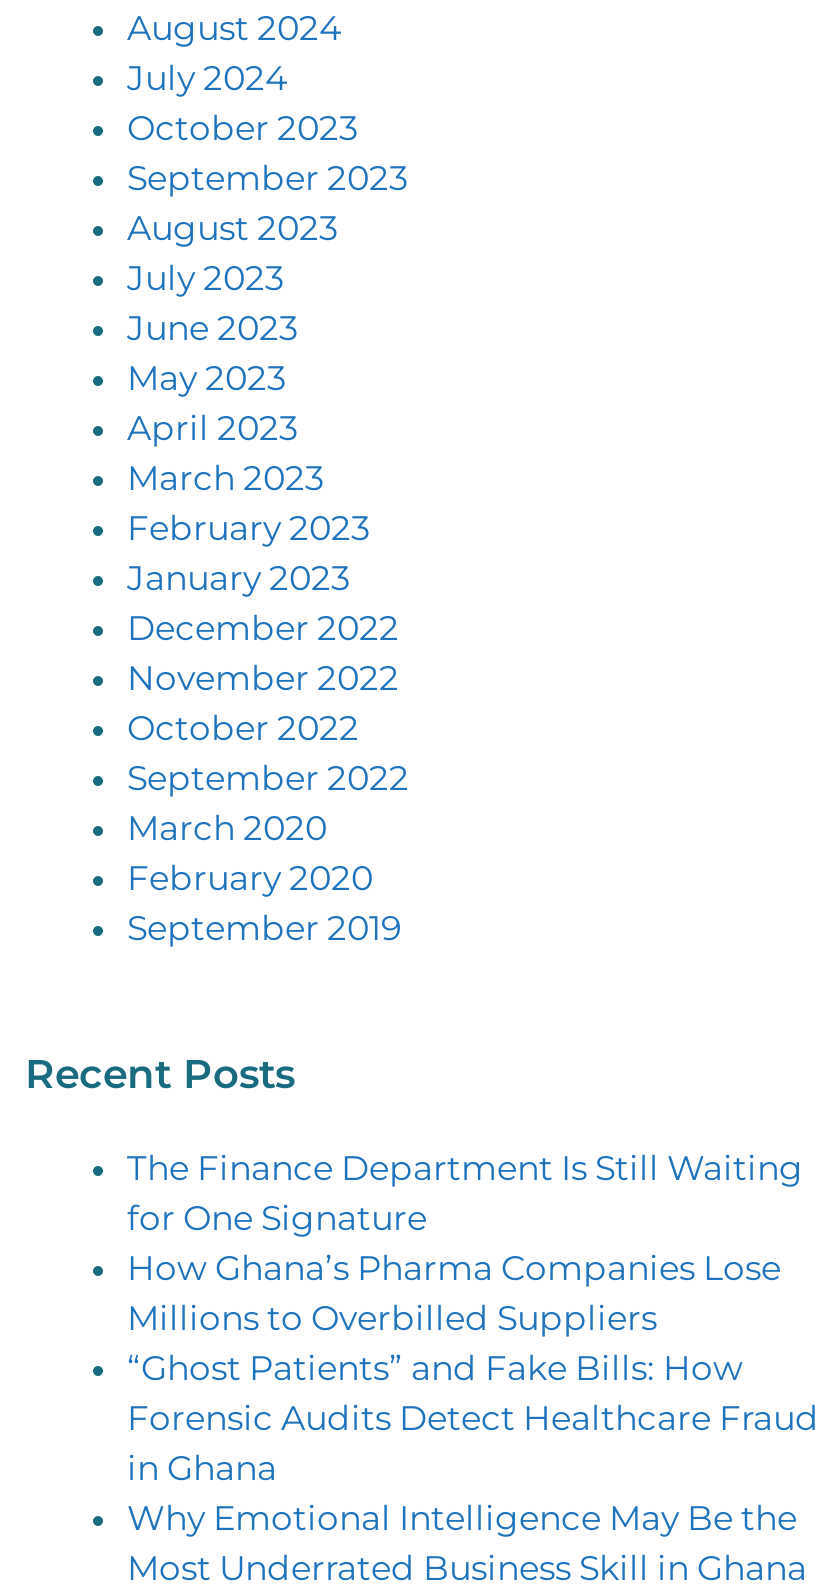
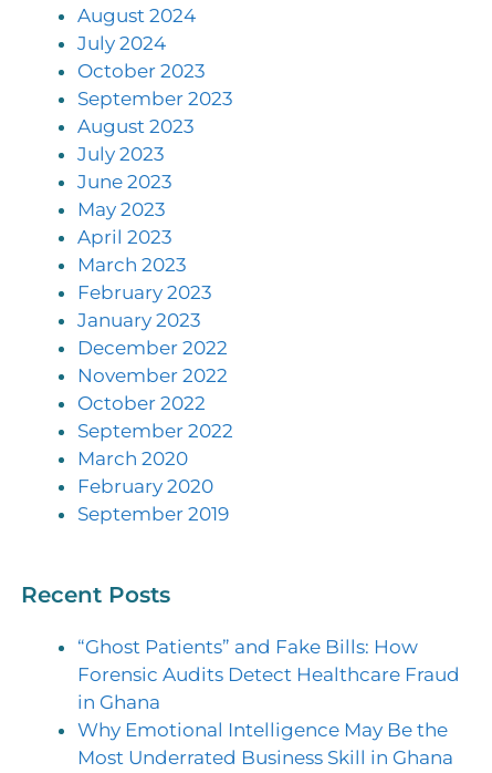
[127,1148,803,1338] The Finance Department Is Still Waiting | for One Signature | How Ghana’s Pharma Companies Lose | Millions to Overbilled Suppliers -> none

